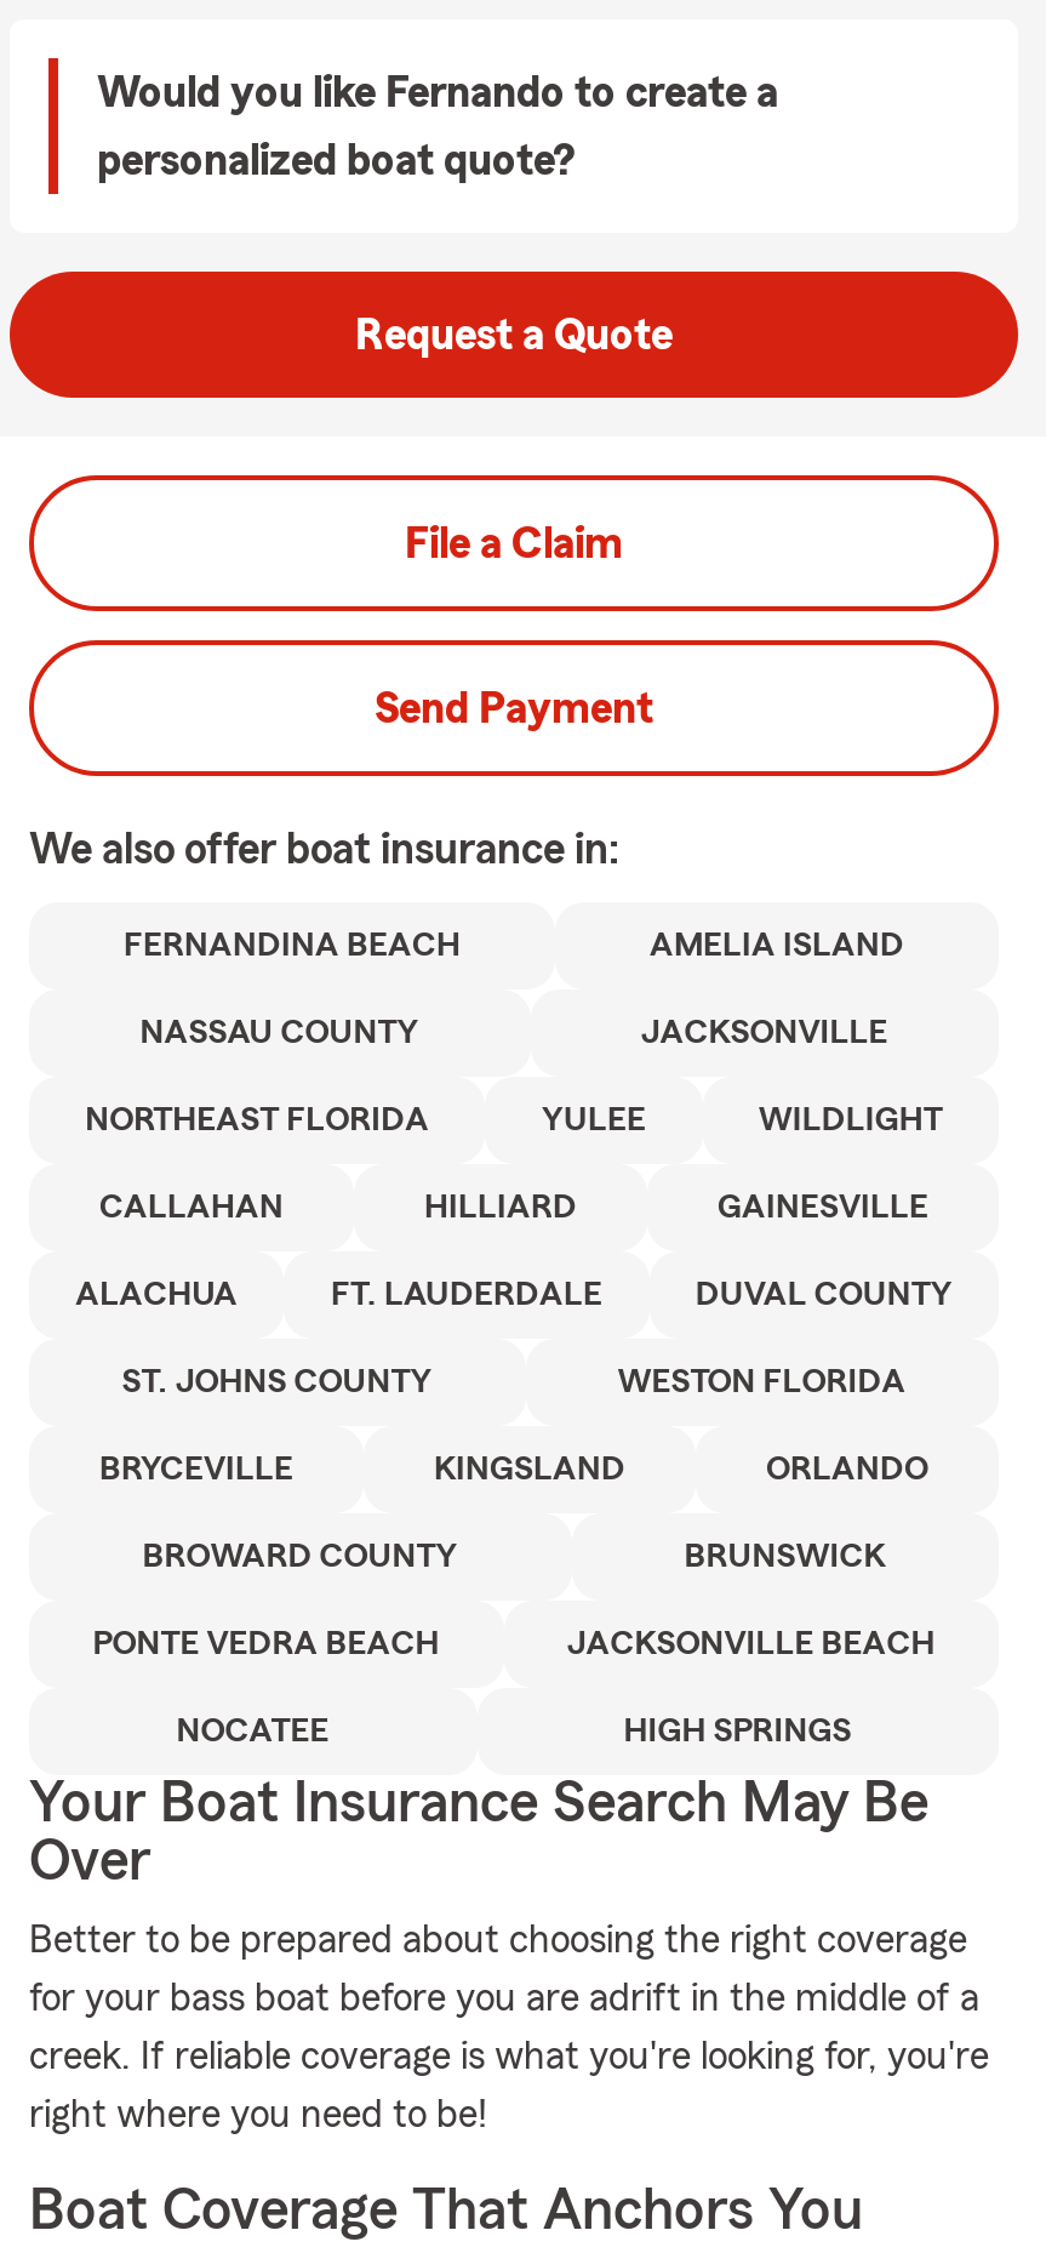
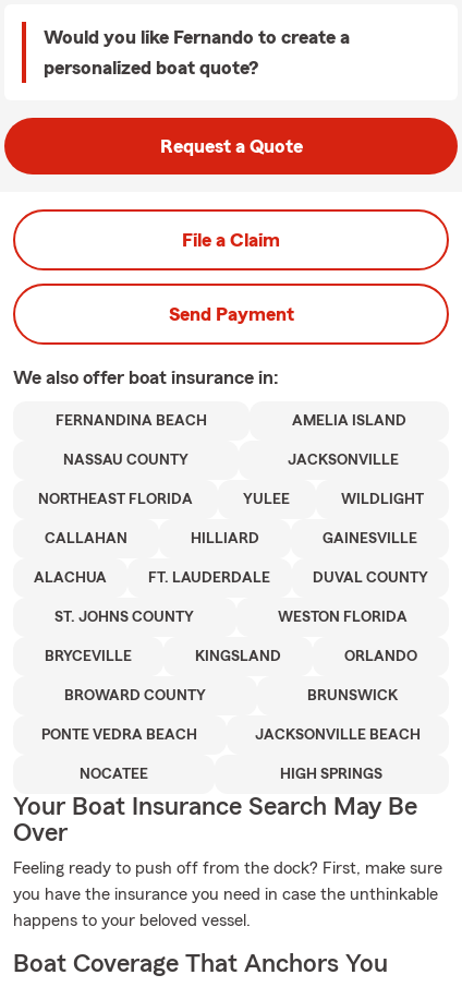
[29,1921,989,2134] Better to be prepared about choosing the right coverage | for your bass boat before you are adrift in the middle of a | creek. If reliable coverage is what you're looking for, you're | right where you need to be! -> [13,859,442,929] Feeling ready to push off from the dock? First, make sure | you have the insurance you need in case the unthinkable | happens to your beloved vessel.

